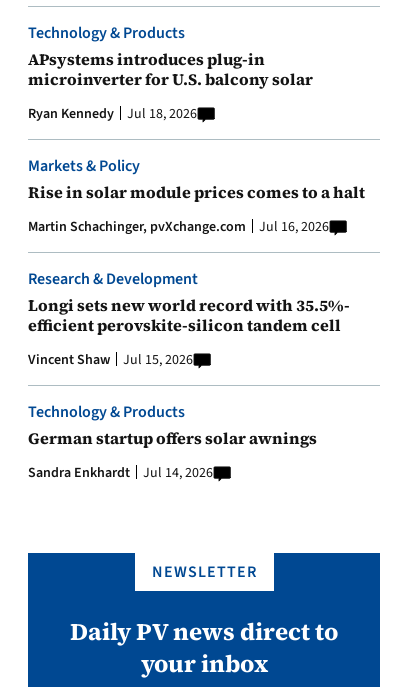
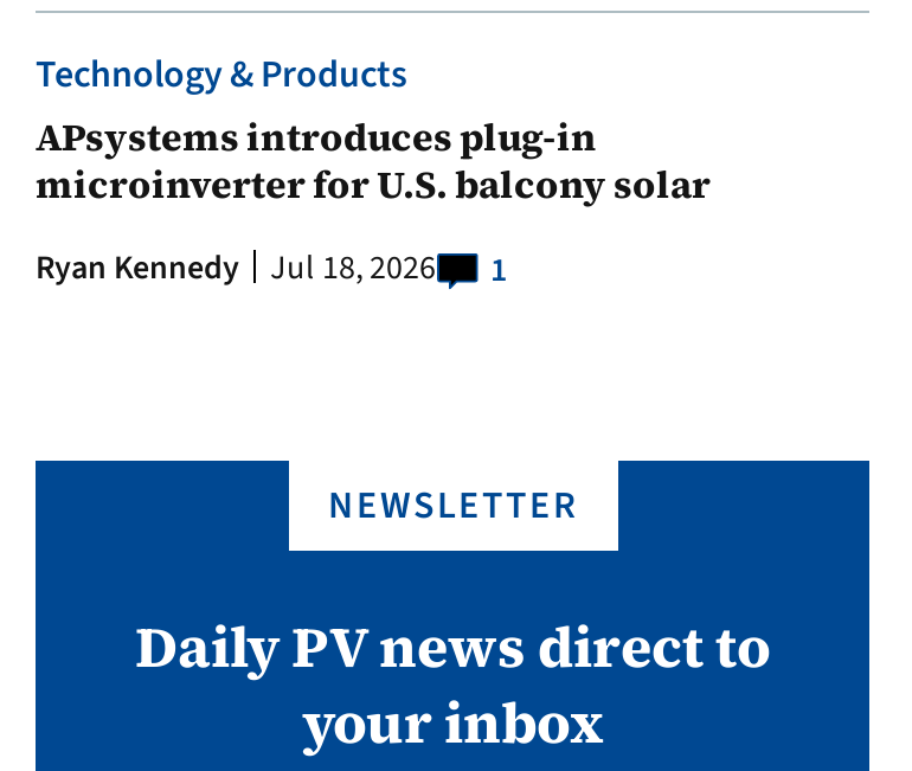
[28,154,365,482] Markets & Policy | Rise in solar module prices comes to a halt | Martin Schachinger, pvXchange.com | Jul 16, 2026 | Research & Development | Longi sets new world record with 35.5%- | efficient perovskite-silicon tandem cell | Vincent Shaw | Jul 15, 2026 | Technology & Products | German startup offers solar awnings | Sandra Enkhardt | Jul 14, 2026 -> [490,246,507,294] 1

